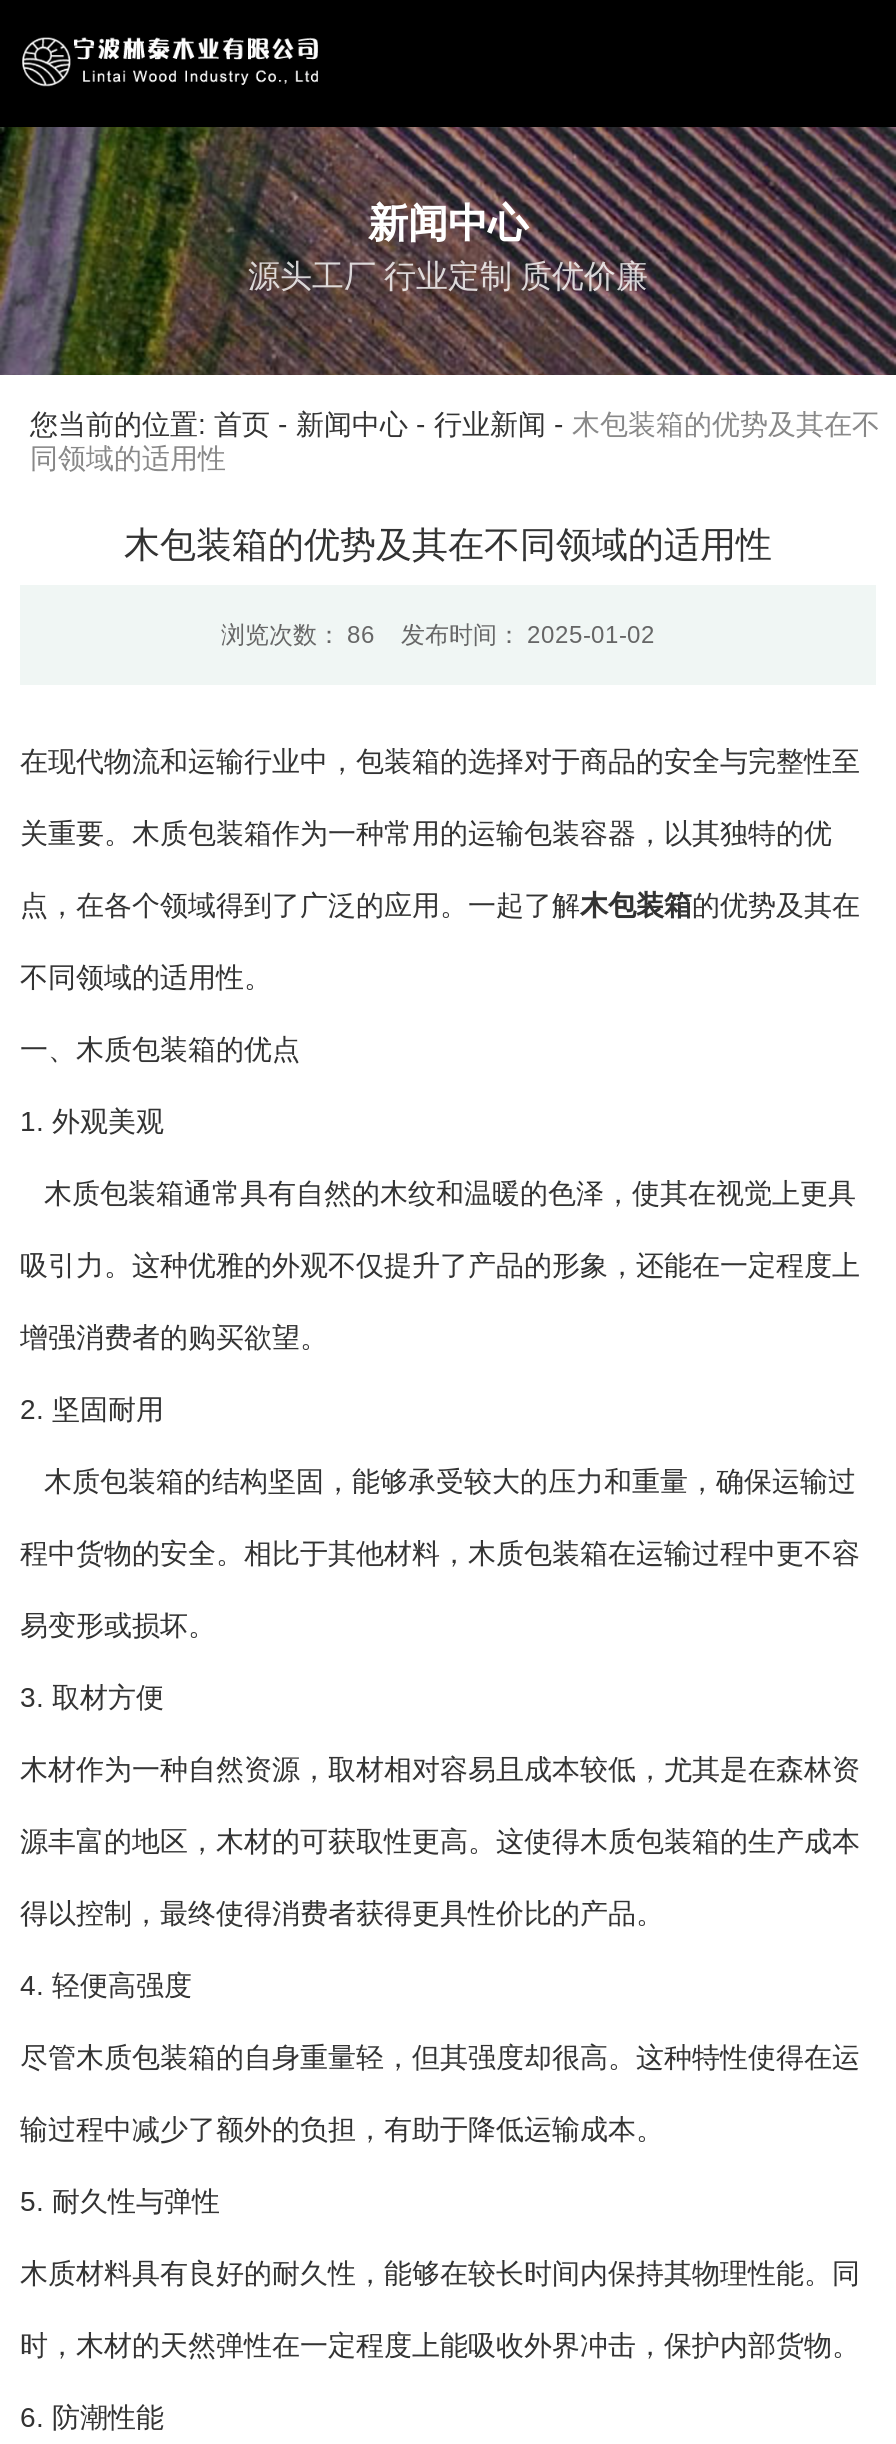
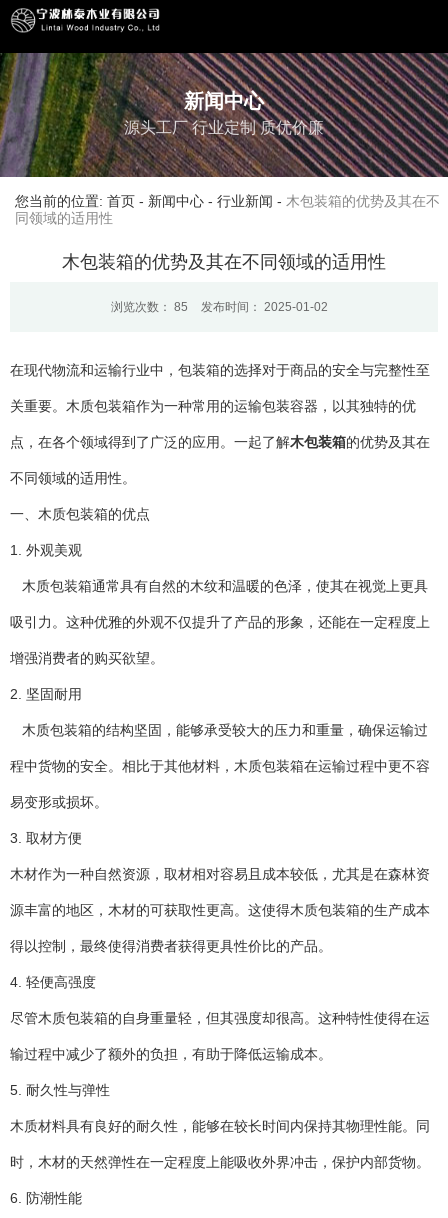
[221,620,655,648] 浏览次数：86 发布时间： 2025-01-02 -> [110,300,327,314] 浏览次数：85 发布时间： 2025-01-02

